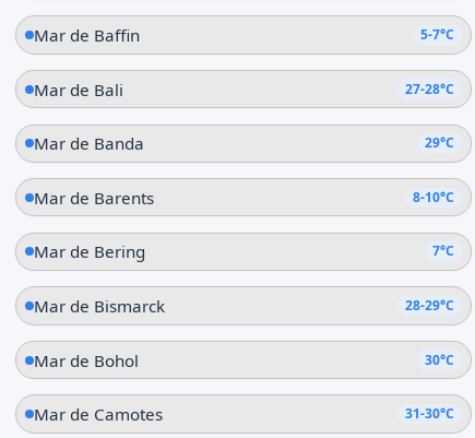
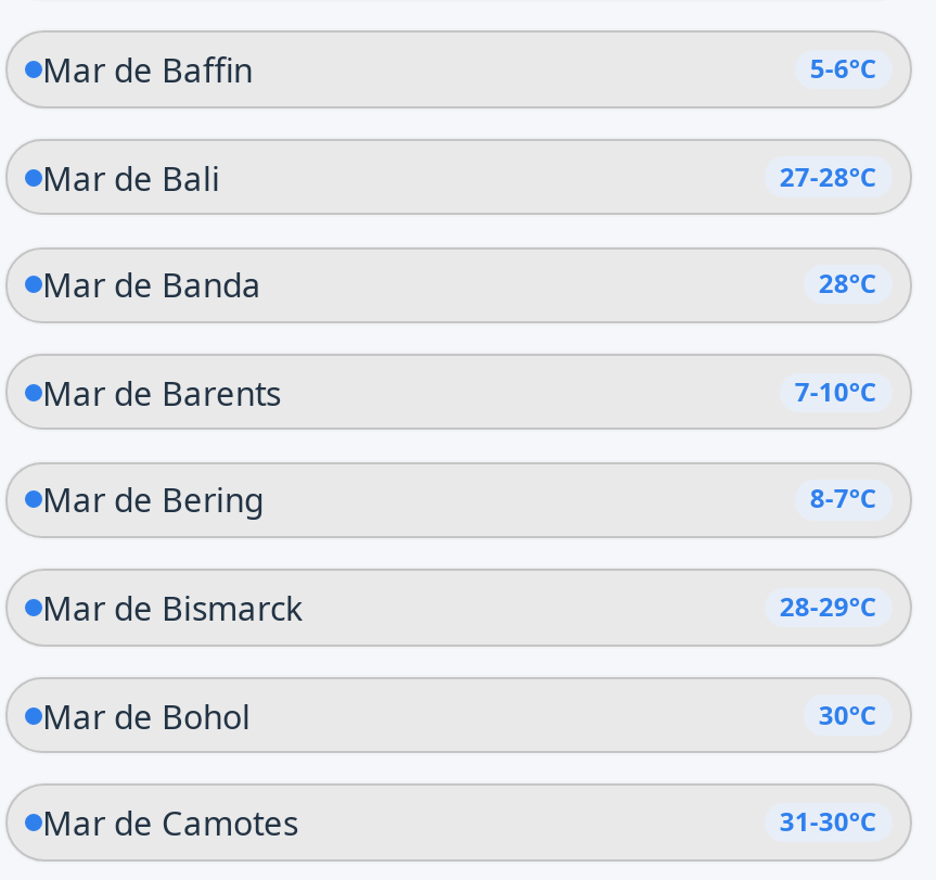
[420,25,454,44] 5-7°C -> [810,50,877,87] 5-6°C
[425,133,454,152] 29°C -> [818,265,877,302] 28°C
[413,188,454,206] 8-10°C -> [795,373,877,410] 7-10°C
[432,242,454,260] 7°C -> [810,480,877,517] 8-7°C

